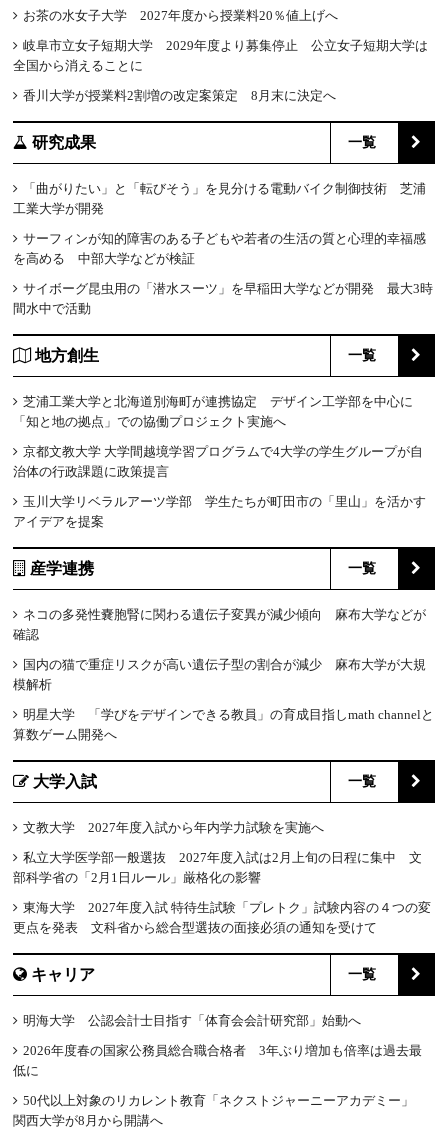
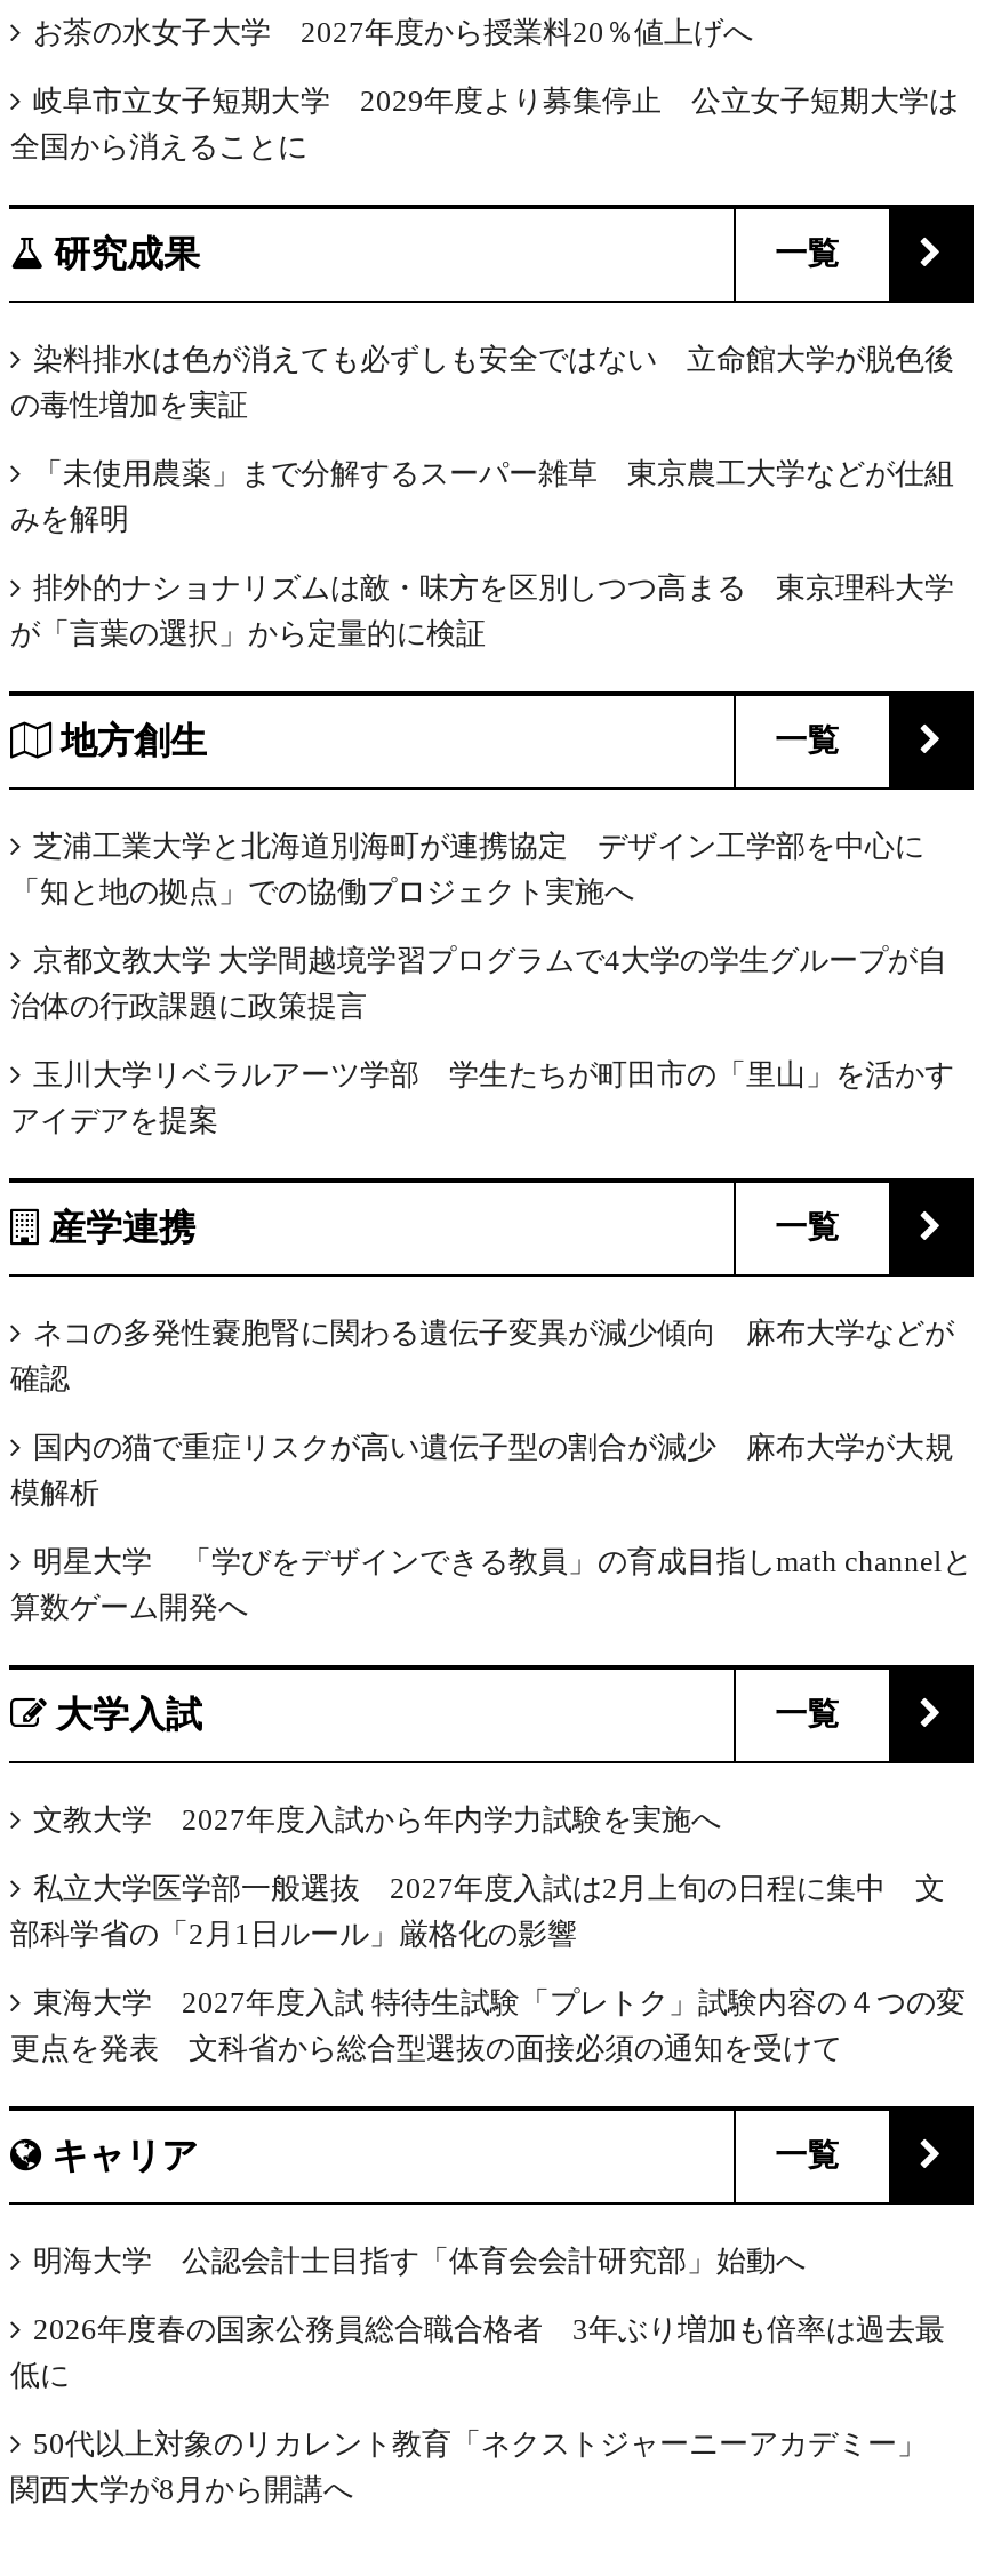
[23,88,336,103] 香川大学が授業料2割増の改定案策定 8月末に決定へ -> none
[13,181,426,216] 「曲がりたい」と「転びそう」を見分ける電動バイク制御技術 芝浦 | 工業大学が開発 -> [10,342,954,422] 染料排水は色が消えても必ずしも安全ではない 立命館大学が脱色後 | の毒性増加を実証
[13,231,426,266] サーフィンが知的障害のある子どもや若者の生活の質と心理的幸福感 | を高める 中部大学などが検証 -> [10,456,954,536] 「未使用農薬」まで分解するスーパー雑草 東京農工大学などが仕組 | みを解明
[13,281,433,316] サイボーグ昆虫用の「潜水スーツ」を早稲田大学などが開発 最大3時 | 間水中で活動 -> [10,570,954,650] 排外的ナショナリズムは敵・味方を区別しつつ高まる 東京理科大学 | が「言葉の選択」から定量的に検証

